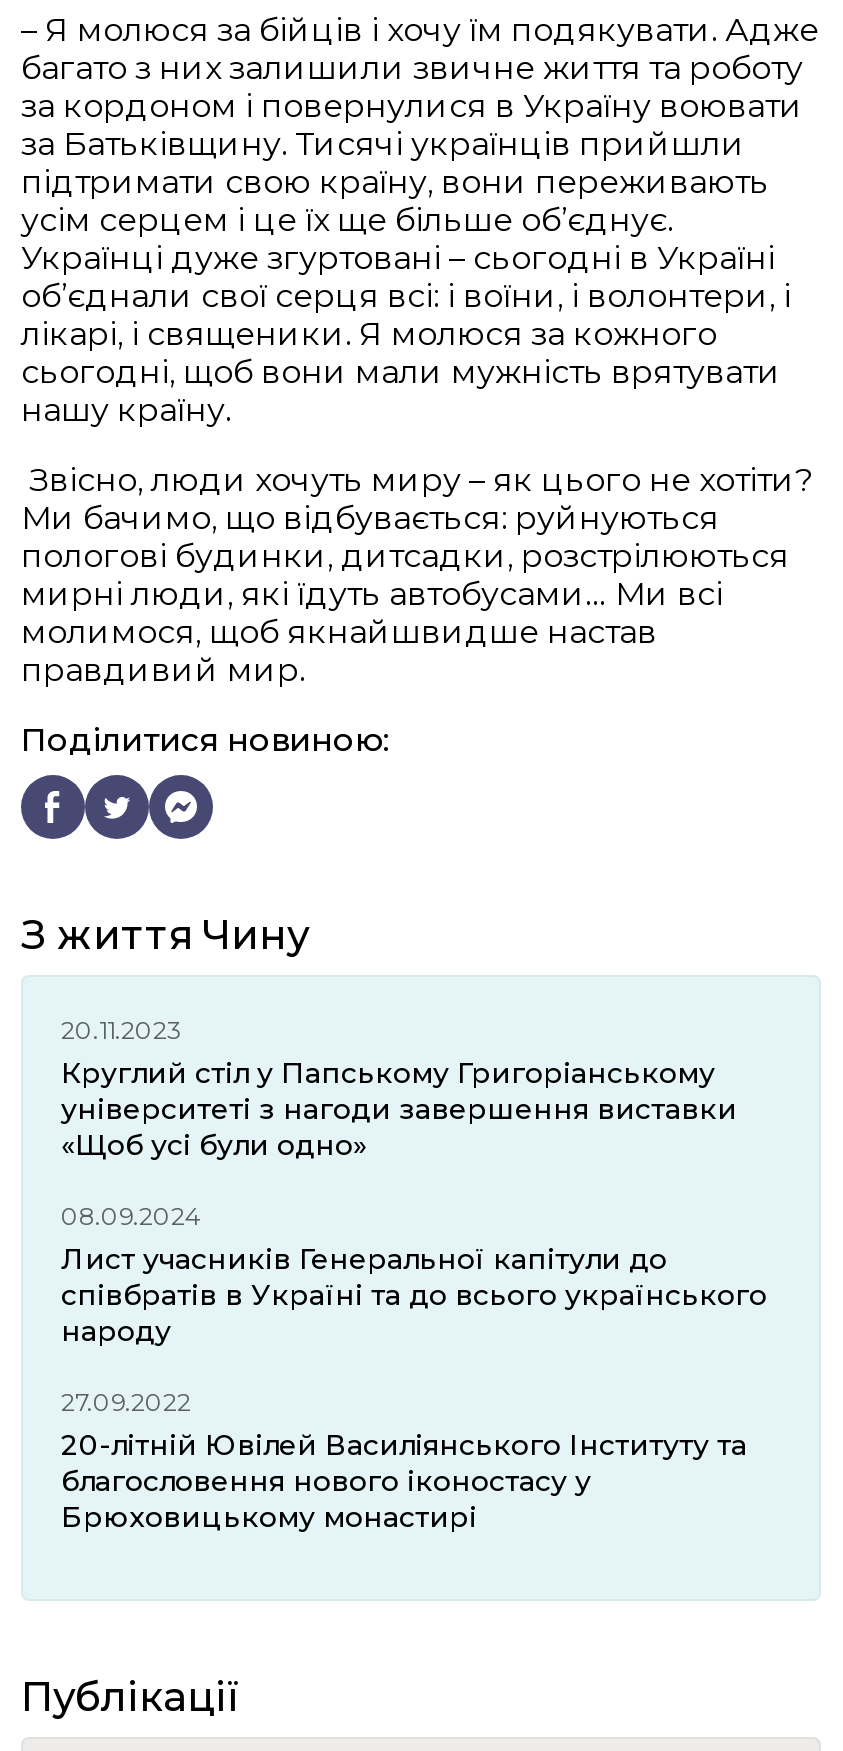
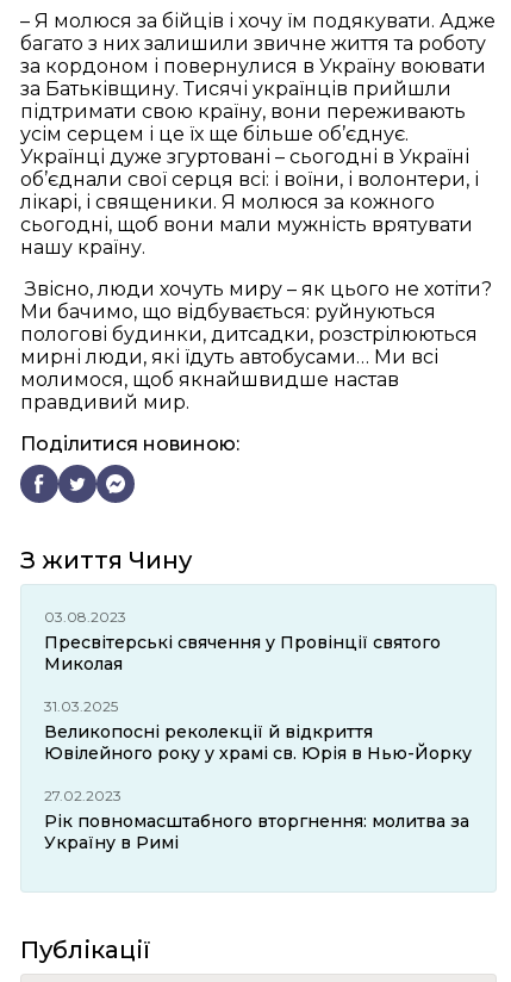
[61,1014,737,1162] 20.11.2023 | Круглий стіл у Папському Григоріанському | університеті з нагоди завершення виставки | «Щоб усі були одно» -> [44,607,441,674] 03.08.2023 | Пресвітерські свячення у Провінції святого | Миколая
[61,1200,767,1348] 08.09.2024 | Лист учасників Генеральної капітули до | співбратів в Україні та до всього українського | народу -> [44,697,472,764] 31.03.2025 | Великопосні реколекції й відкриття | Ювілейного року у храмі св. Юрія в Нью-Йорку
[61,1386,747,1534] 27.09.2022 | 20-літній Ювілей Василіянського Інституту та | благословення нового іконостасу у | Брюховицькому монастирі -> [44,786,469,853] 27.02.2023 | Рік повномасштабного вторгнення: молитва за | Україну в Римі

